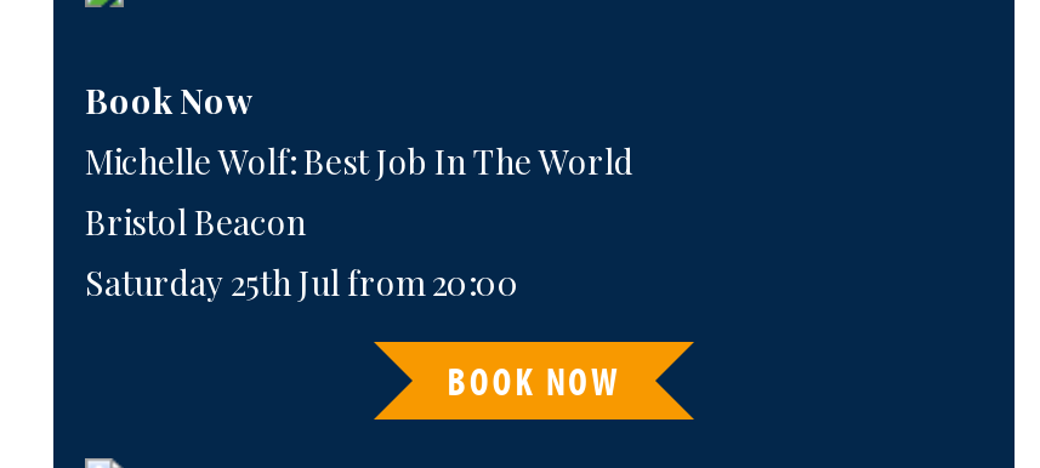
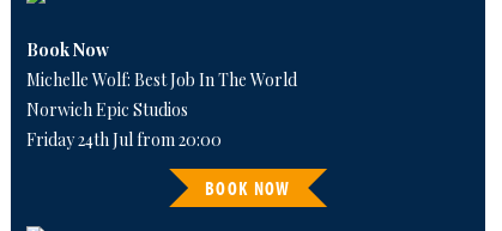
[85,199,519,306] Bristol Beacon | Saturday 25th Jul from 20:00 -> [26,98,222,151] Norwich Epic Studios | Friday 24th Jul from 20:00

